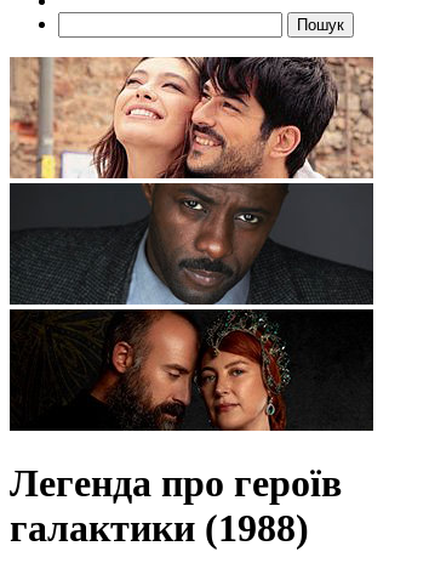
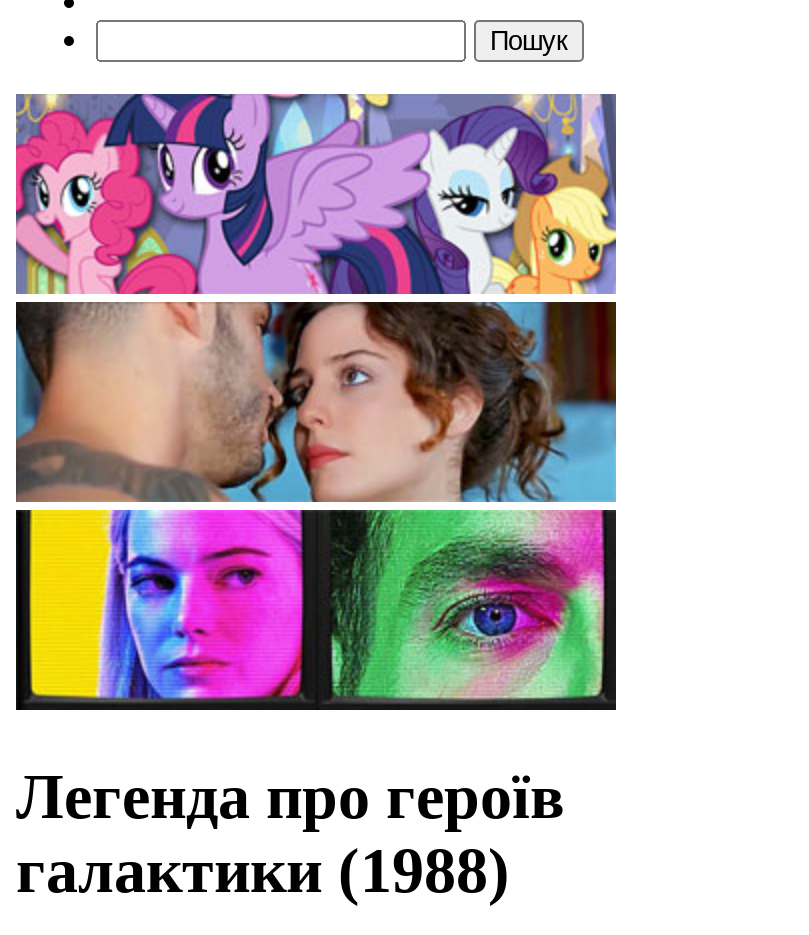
[8,56,374,432] [image] -> [14,92,618,712] [image]

